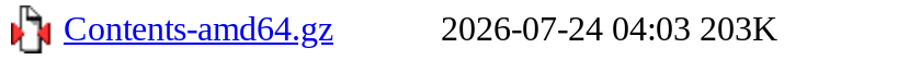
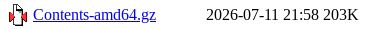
[441,11,779,48] 2026-07-24 04:03 203K -> [206,6,359,23] 2026-07-11 21:58 203K

